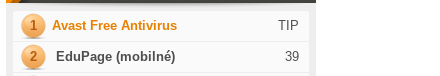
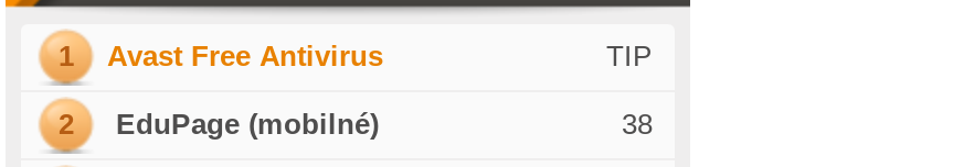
[285,49,299,64] 39 -> [622,107,653,140] 38

